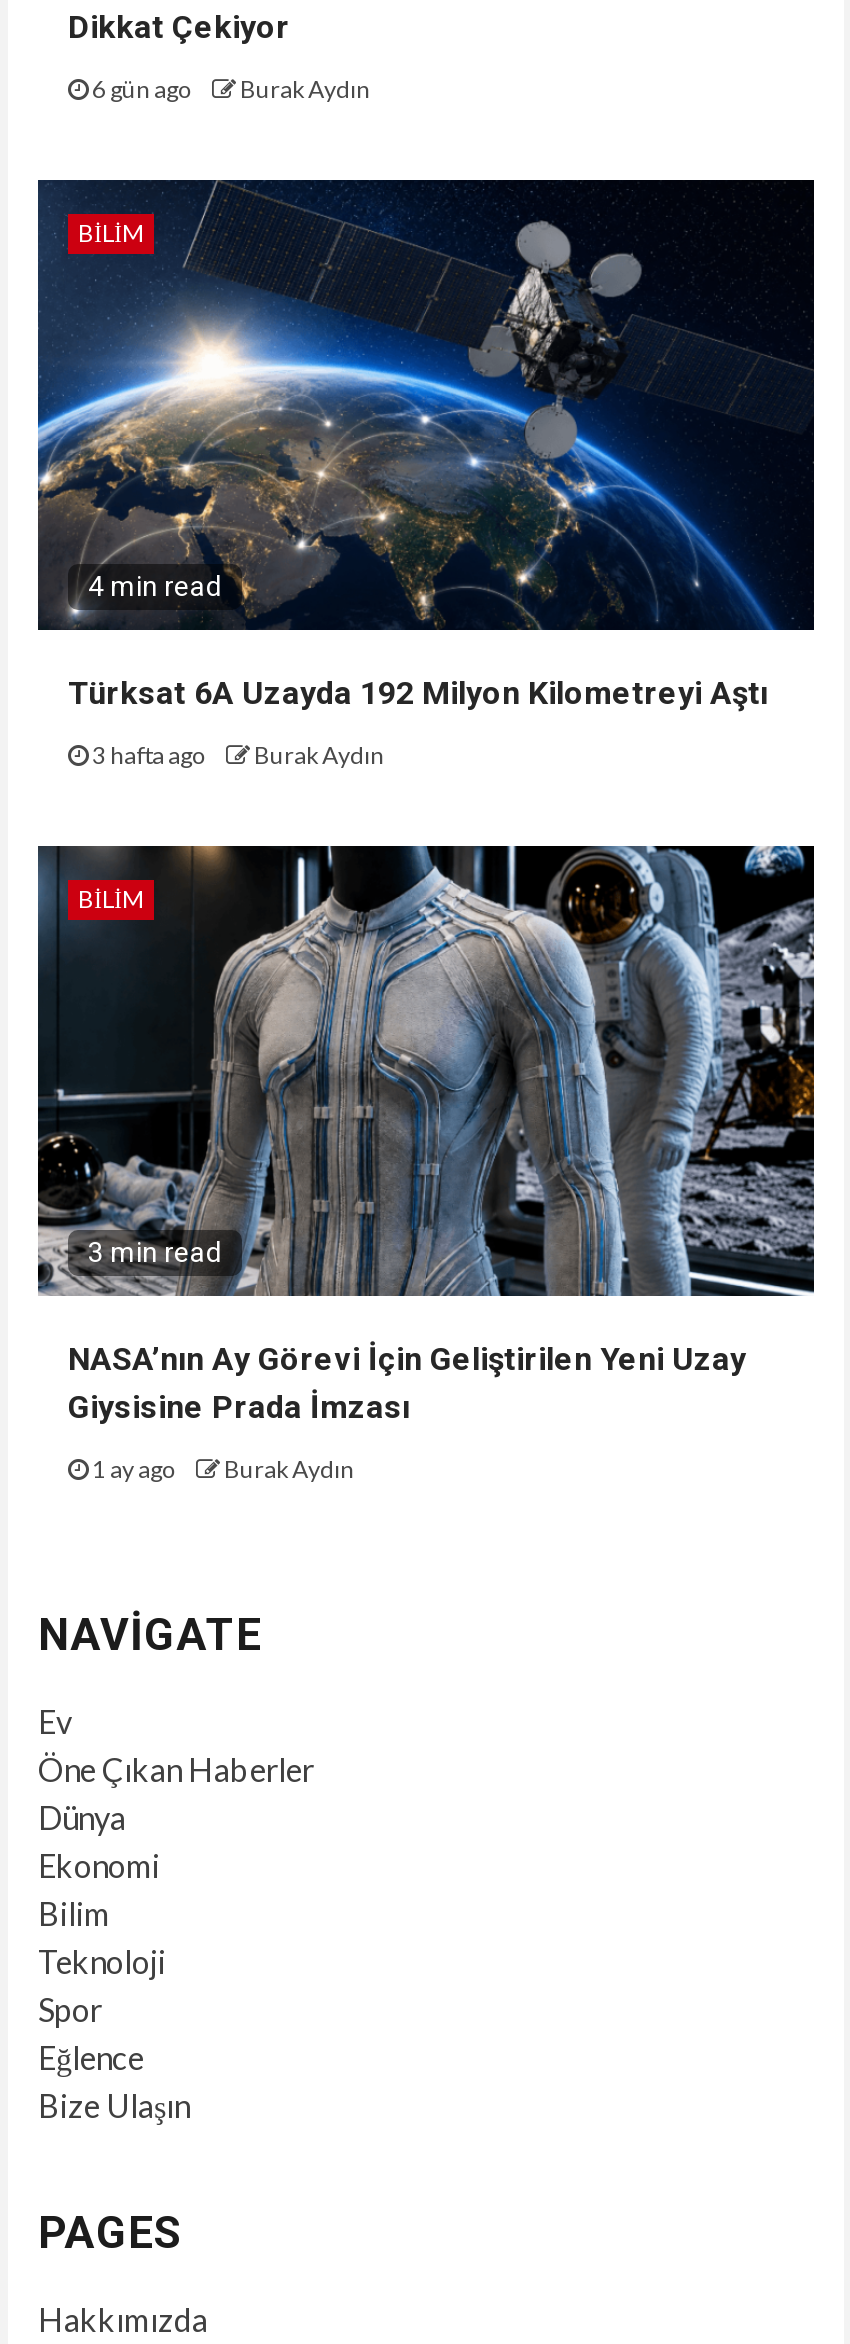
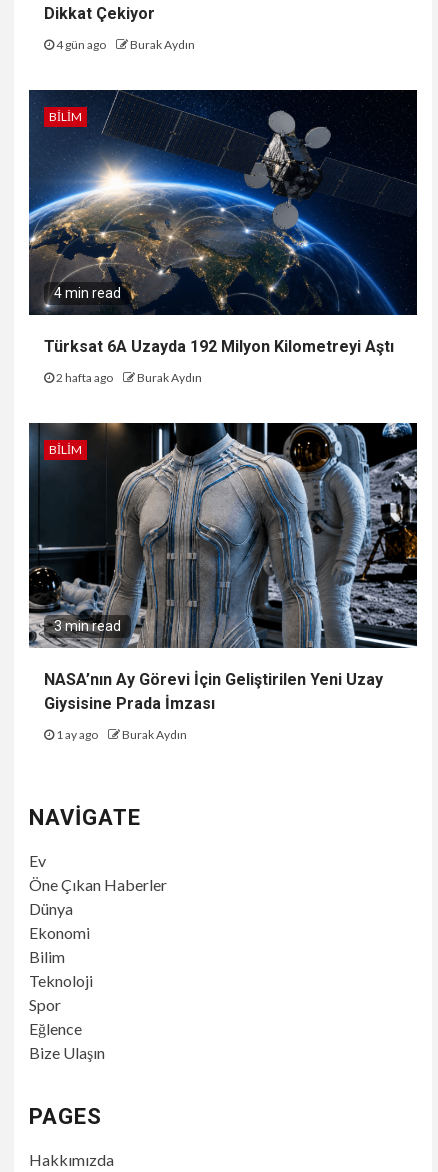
[88,73,370,103] 6 gün ago Burak Aydın -> [54,37,195,52] 4 gün ago Burak Aydın
[88,739,384,769] 3 hafta ago Burak Aydın -> [54,370,202,385] 2 hafta ago Burak Aydın

